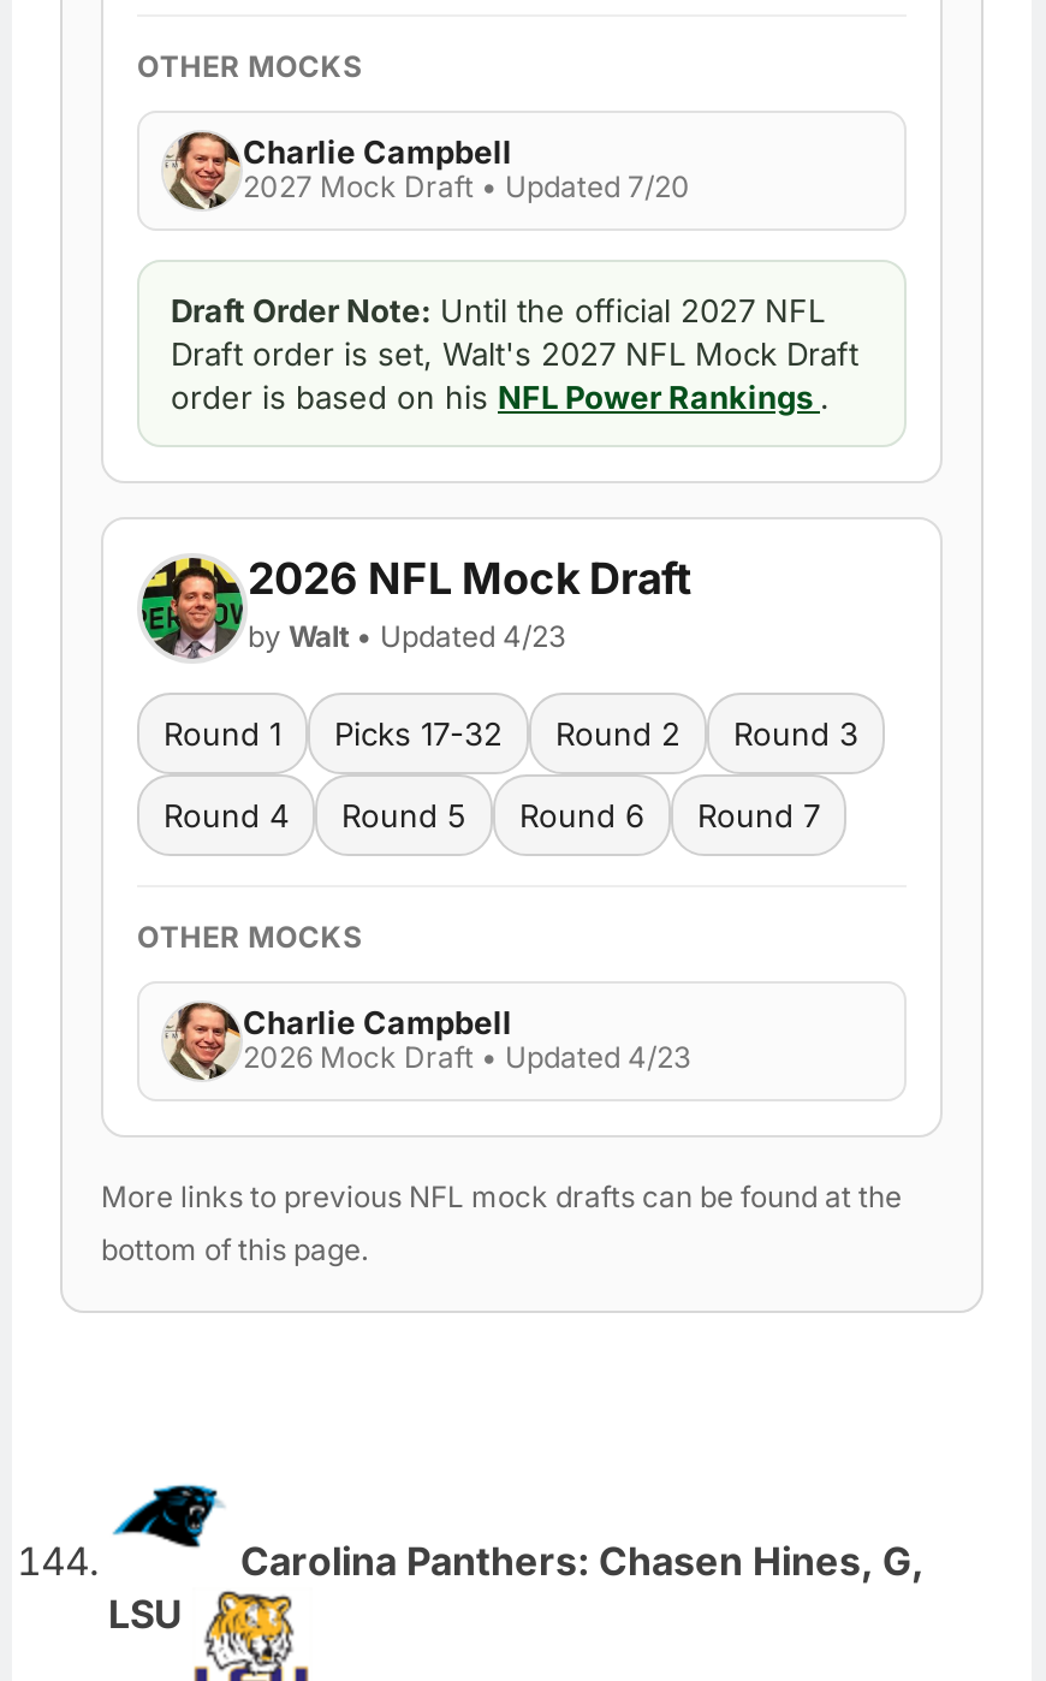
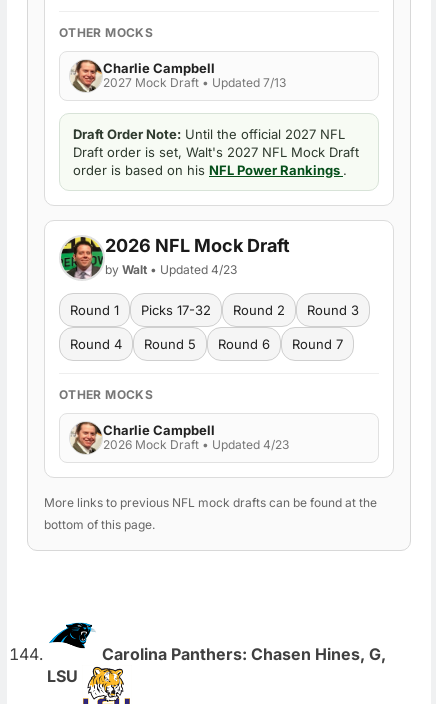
[243,169,690,205] 2027 Mock Draft • Updated 7/20 -> [103,75,286,90] 2027 Mock Draft • Updated 7/13

